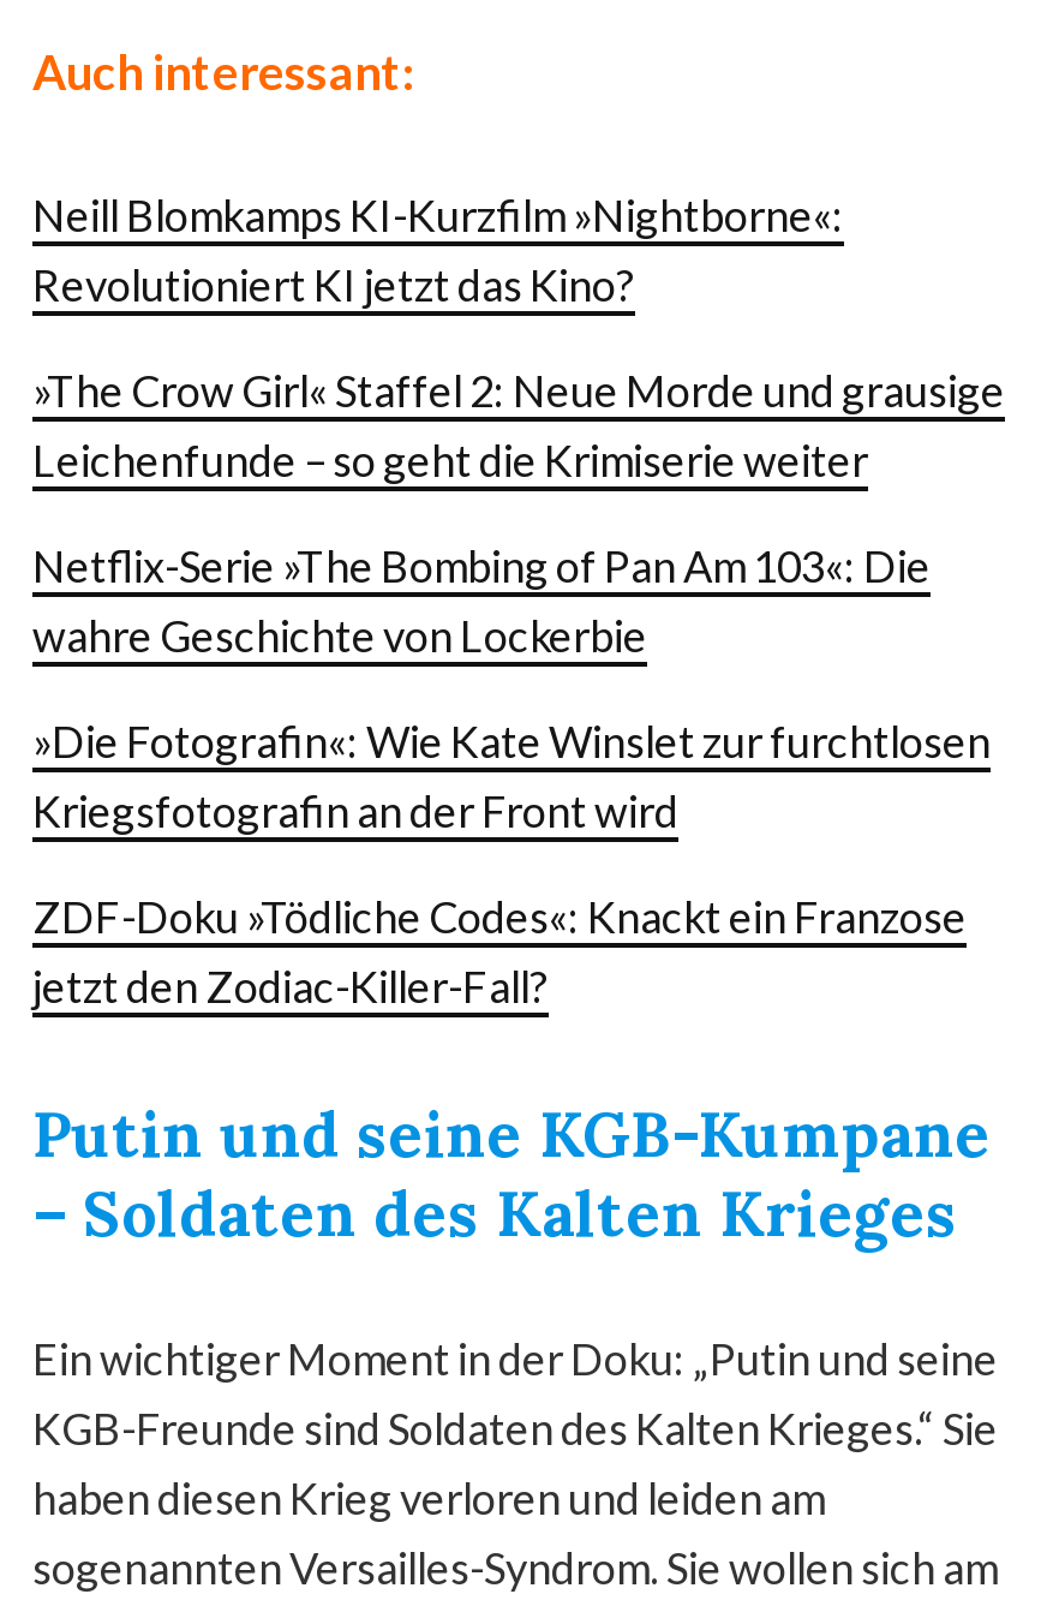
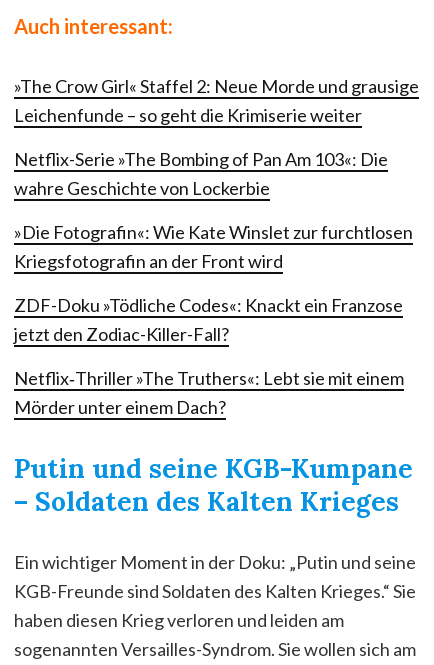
[32,189,844,312] Neill Blomkamps KI-Kurzfilm »Nightborne«: | Revolutioniert KI jetzt das Kino? -> none
moved [32,364,1005,1013] -> [14,75,419,345]: »The Crow Girl« Staffel 2: Neue Morde und grausige | Leichenfunde – so geht die Krimiserie weiter | Netflix-Serie »The Bombing of Pan Am 103«: Die | wahre Geschichte von Lockerbie | »Die Fotografin«: Wie Kate Winslet zur furchtlosen | Kriegsfotografin an der Front wird | ZDF-Doku »Tödliche Codes«: Knackt ein Franzose | jetzt den Zodiac-Killer-Fall?
none -> [14,367,404,418] Netflix‑Thriller »The Truthers«: Lebt sie mit einem | Mörder unter einem Dach?

